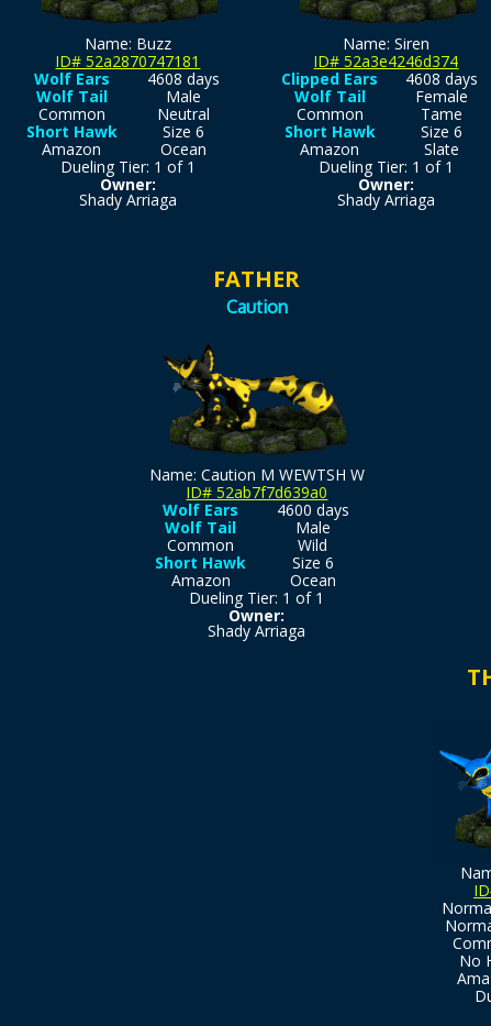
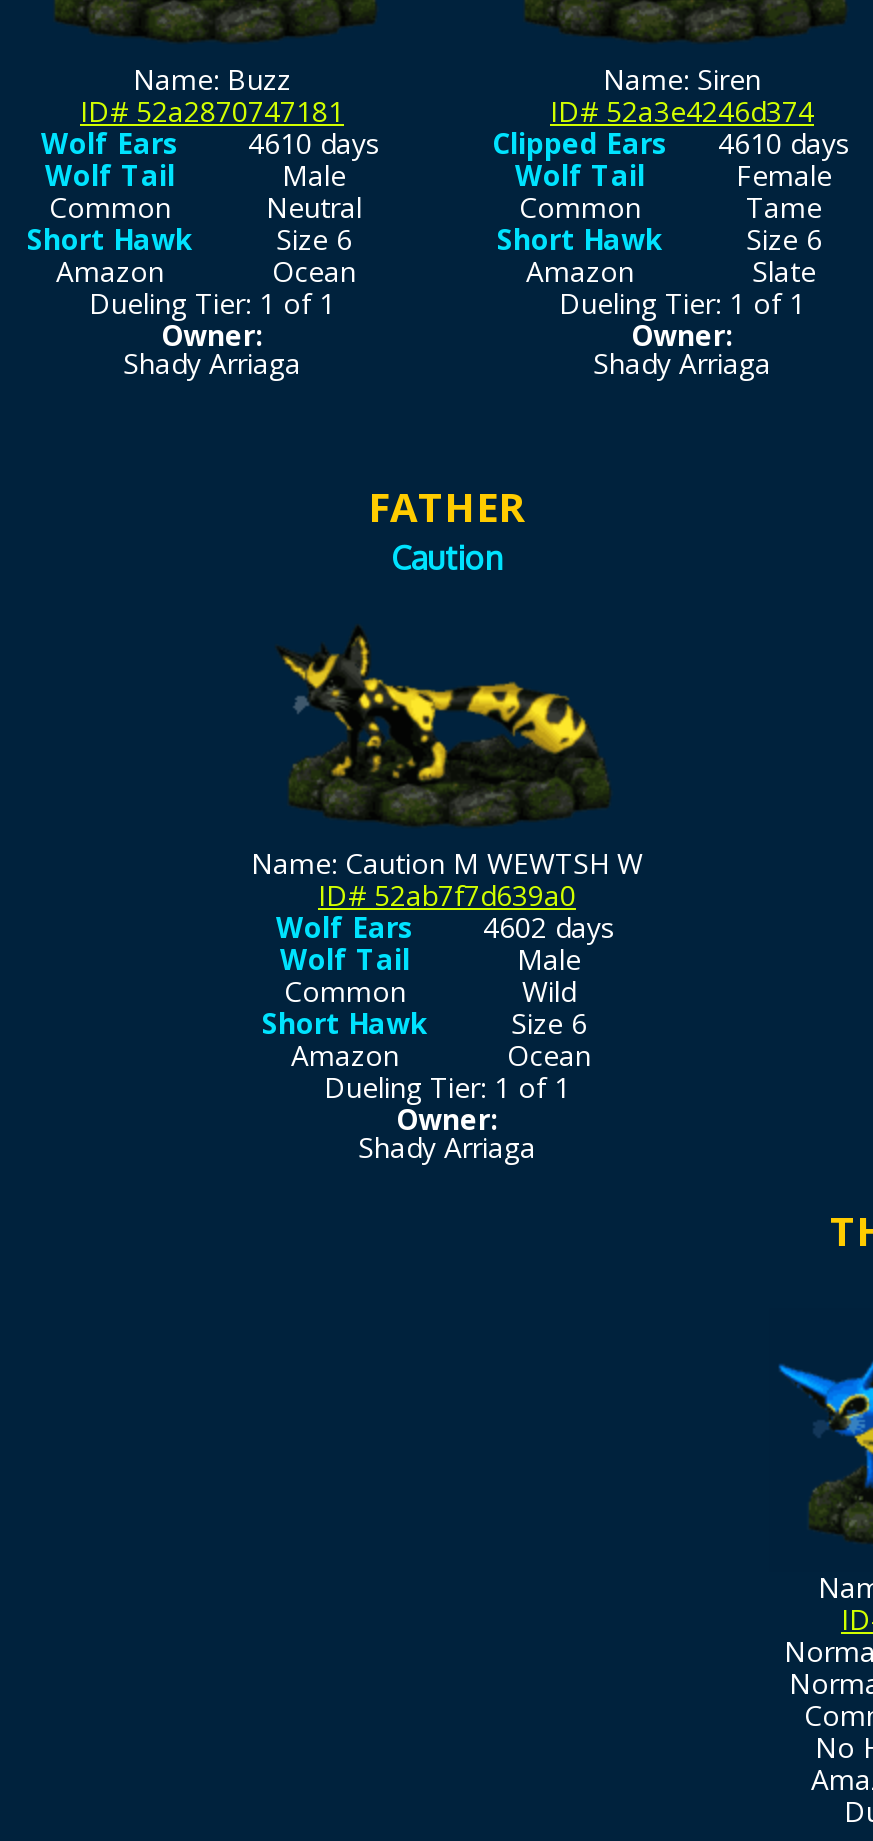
[34,68,220,89] Wolf Ears 4608 days -> [41,124,380,162] Wolf Ears 4610 days
[282,68,478,89] Clipped Ears 4608 days -> [492,124,850,162] Clipped Ears 4610 days
[163,499,349,520] Wolf Ears 4600 days -> [276,908,615,946] Wolf Ears 4602 days

